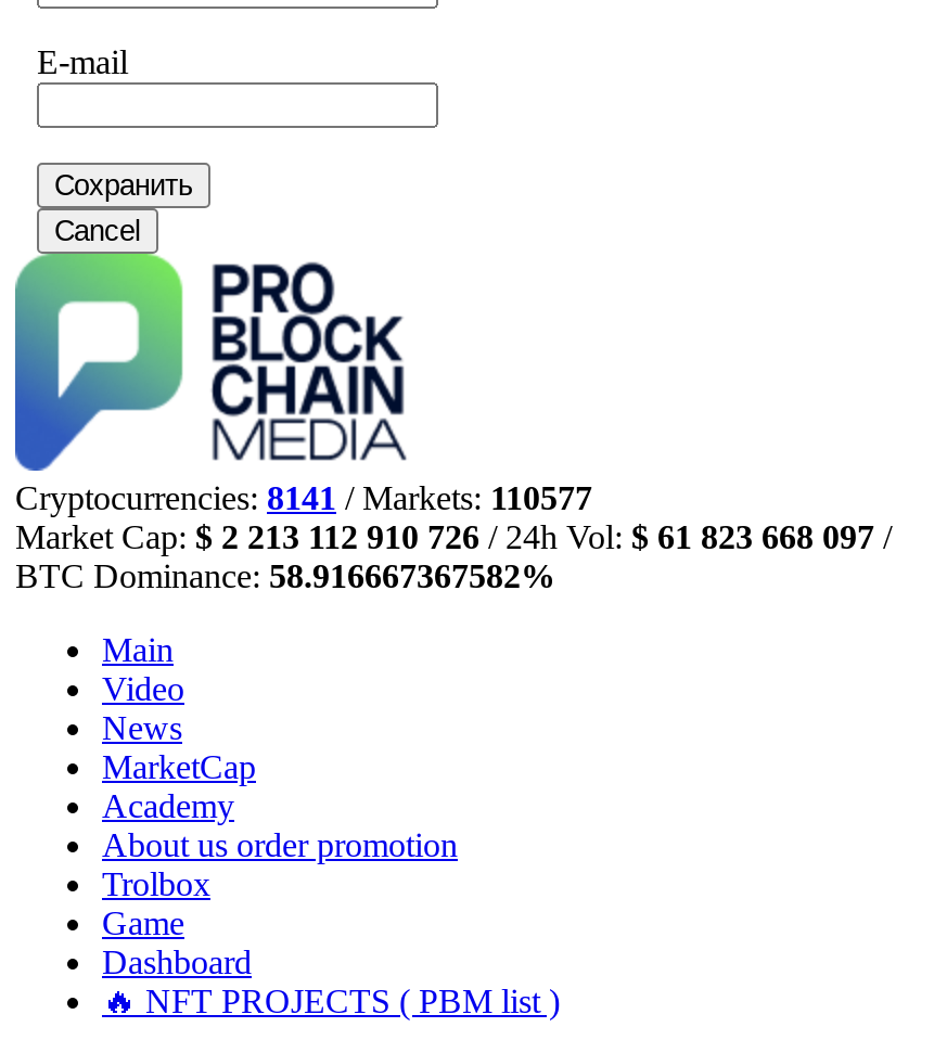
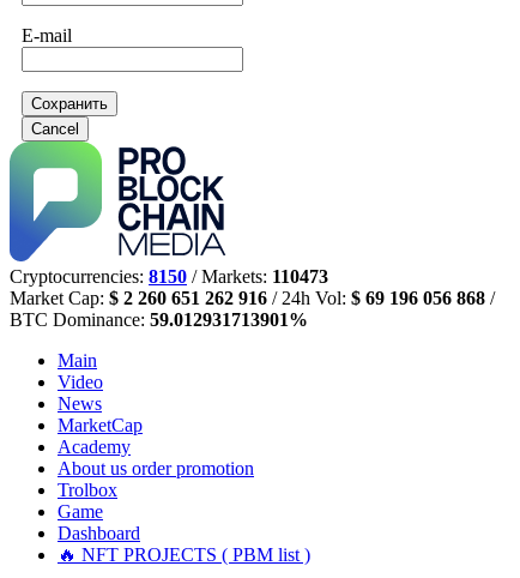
[15,479,592,516] Cryptocurrencies: 8141 / Markets: 110577 -> [10,266,328,286] Cryptocurrencies: 8150 / Markets: 110473
[15,518,892,555] Market Cap: $ 2 213 112 910 726 / 24h Vol: $ 61 823 668 097 / -> [10,288,495,308] Market Cap: $ 2 260 651 262 916 / 24h Vol: $ 69 196 056 868 /
[15,557,555,594] BTC Dominance: 58.916667367582% -> [10,309,308,330] BTC Dominance: 59.012931713901%

